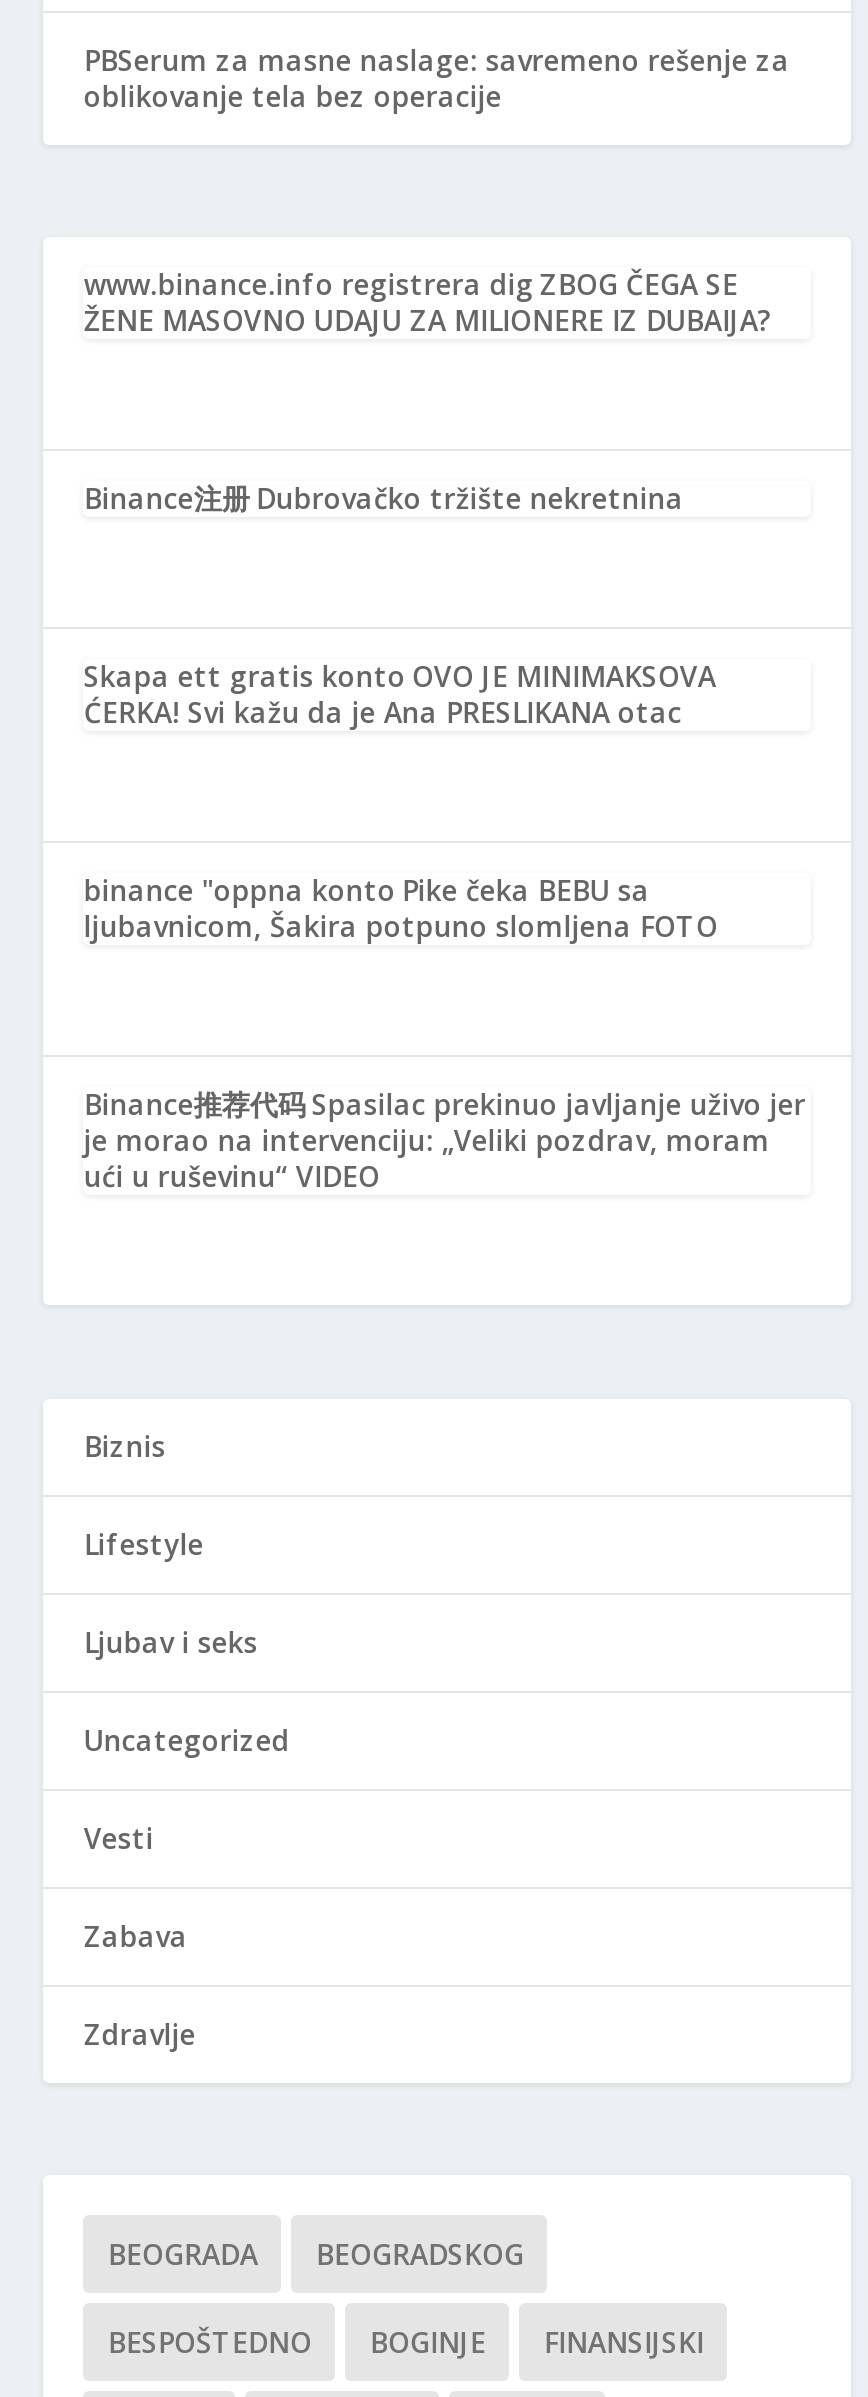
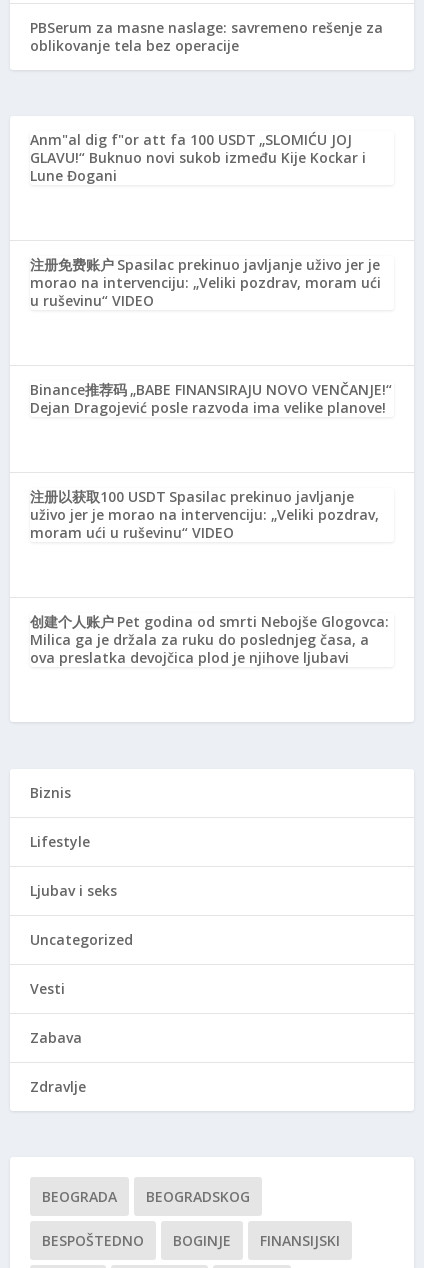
[84,266,772,340] www.binance.info registrera dig ZBOG ČEGA SE | ŽENE MASOVNO UDAJU ZA MILIONERE IZ DUBAIJA? -> [30,130,366,185] Anm"al dig f"or att fa 100 USDT „SLOMIĆU JOJ | GLAVU!“ Buknuo novi sukob između Kije Kockar i | Lune Đogani
[84,480,684,518] Binance注册 Dubrovačko tržište nekretnina -> [30,255,381,310] 注册免费账户 Spasilac prekinuo javljanje uživo jer je | morao na intervenciju: „Veliki pozdrav, moram ući | u ruševinu“ VIDEO
[84,658,716,732] Skapa ett gratis konto OVO JE MINIMAKSOVA | ĆERKA! Svi kažu da je Ana PRESLIKANA otac -> [30,380,392,417] Binance推荐码 „BABE FINANSIRAJU NOVO VENČANJE!“ | Dejan Dragojević posle razvoda ima velike planove!
[84,872,718,946] binance "oppna konto Pike čeka BEBU sa | ljubavnicom, Šakira potpuno slomljena FOTO -> [30,487,379,542] 注册以获取100 USDT Spasilac prekinuo javljanje | uživo jer je morao na intervenciju: „Veliki pozdrav, | moram ući u ruševinu“ VIDEO
[84,1086,806,1196] Binance推荐代码 Spasilac prekinuo javljanje uživo jer | je morao na intervenciju: „Veliki pozdrav, moram | ući u ruševinu“ VIDEO -> [30,612,389,667] 创建个人账户 Pet godina od smrti Nebojše Glogovca: | Milica ga je držala za ruku do poslednjeg časa, a | ova preslatka devojčica plod je njihove ljubavi

